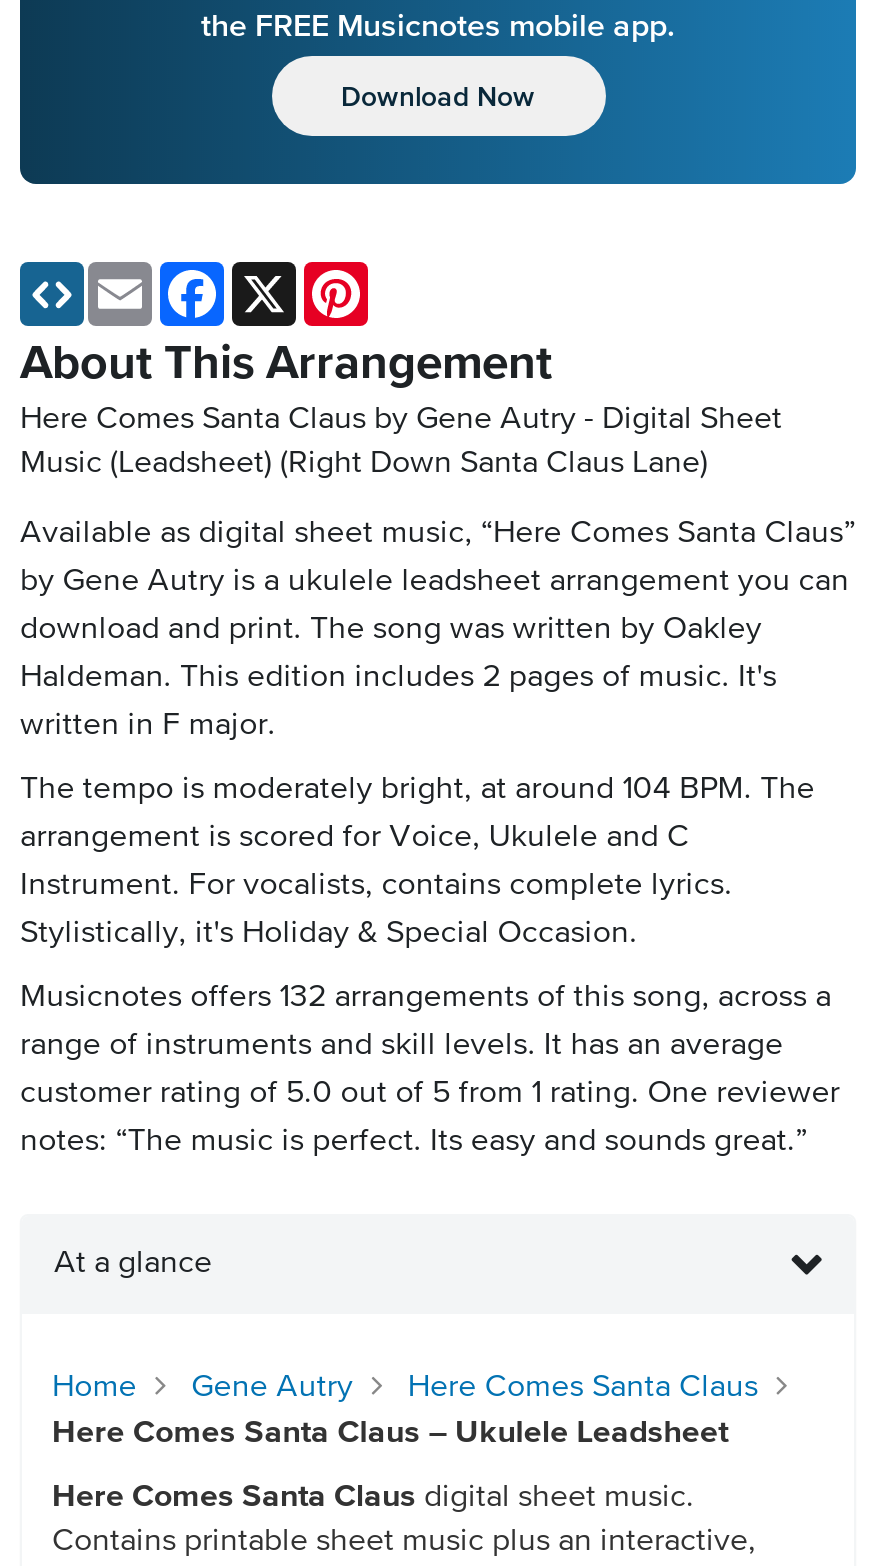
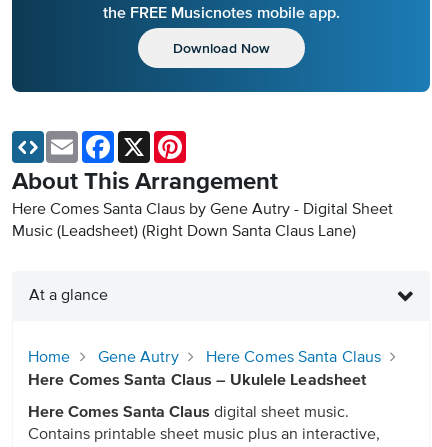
[20,519,856,1159] Available as digital sheet music, “Here Comes Santa Claus” | by Gene Autry is a ukulele leadsheet arrangement you can | download and print. The song was written by Oakley | Haldeman. This edition includes 2 pages of music. It's | written in F major. | The tempo is moderately bright, at around 104 BPM. The | arrangement is scored for Voice, Ukulele and C | Instrument. For vocalists, contains complete lyrics. | Stylistically, it's Holiday & Special Occasion. | Musicnotes offers 132 arrangements of this song, across a | range of instruments and skill levels. It has an average | customer rating of 5.0 out of 5 from 1 rating. One reviewer | notes: “The music is perfect. Its easy and sounds great.” -> none

